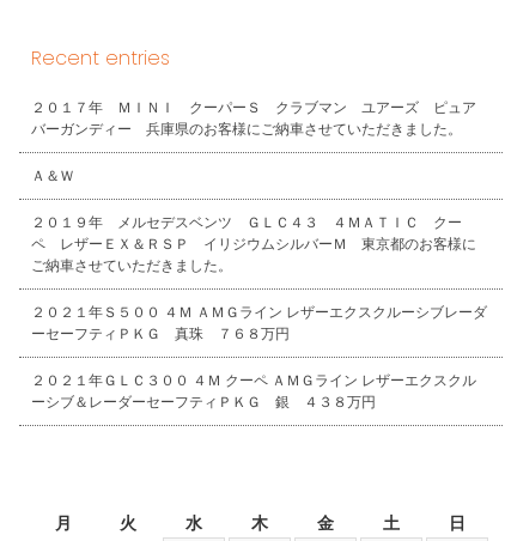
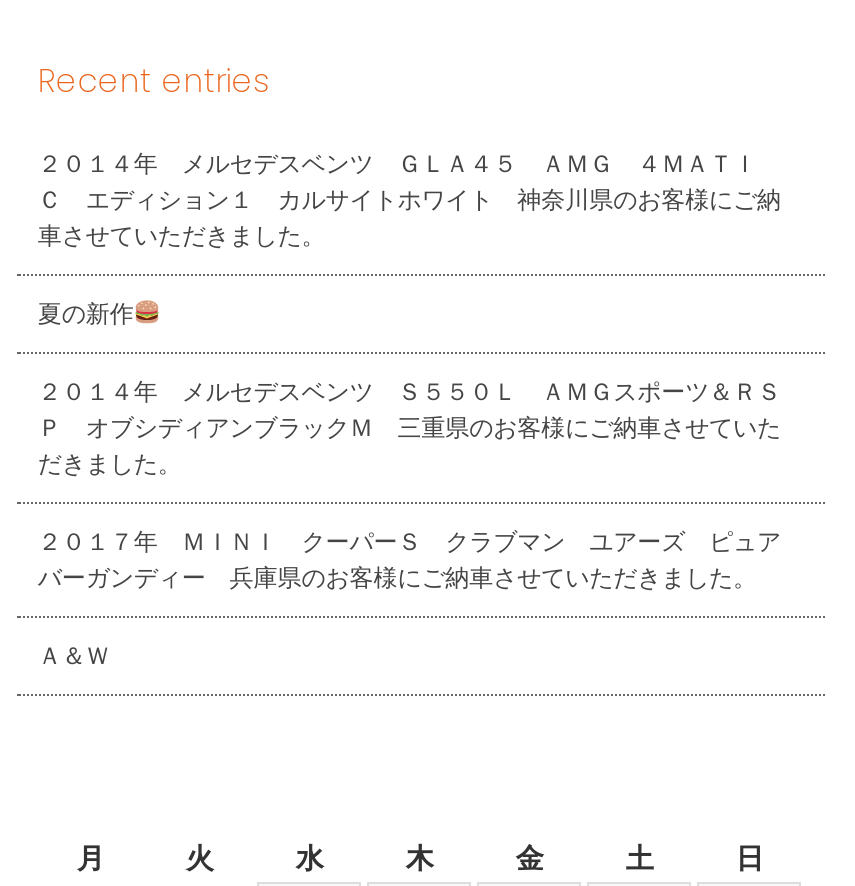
none -> [38,149,781,477] ２０１４年 メルセデスベンツ ＧＬＡ４５ ＡＭＧ ４ＭＡＴＩ | Ｃ エディション１ カルサイトホワイト 神奈川県のお客様にご納 | 車させていただきました。 | 夏の新作 | ２０１４年 メルセデスベンツ Ｓ５５０Ｌ ＡＭＧスポーツ＆ＲＳ | Ｐ オブシディアンブラックＭ 三重県のお客様にご納車させていた | だきました。
moved [32,99,476,137] -> [38,527,781,591]: ２０１７年 ＭＩＮＩ クーパーＳ クラブマン ユアーズ ピュア | バーガンディー 兵庫県のお客様にご納車させていただきました。
[32,214,487,410] ２０１９年 メルセデスベンツ ＧＬＣ４３ ４ＭＡＴＩＣ クー | ペ レザーＥＸ＆ＲＳＰ イリジウムシルバーＭ 東京都のお客様に | ご納車させていただきました。 | ２０２１年Ｓ５００ ４Ｍ ＡＭＧライン レザーエクスクルーシブレーダ | ーセーフティＰＫＧ 真珠 ７６８万円 | ２０２１年ＧＬＣ３００ ４Ｍ クーペ ＡＭＧライン レザーエクスクル | ーシブ＆レーダーセーフティＰＫＧ 銀 ４３８万円 -> none

